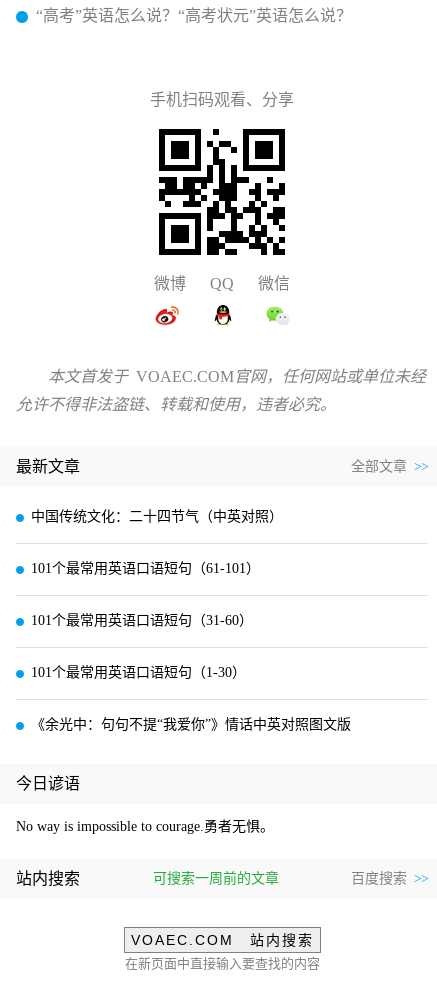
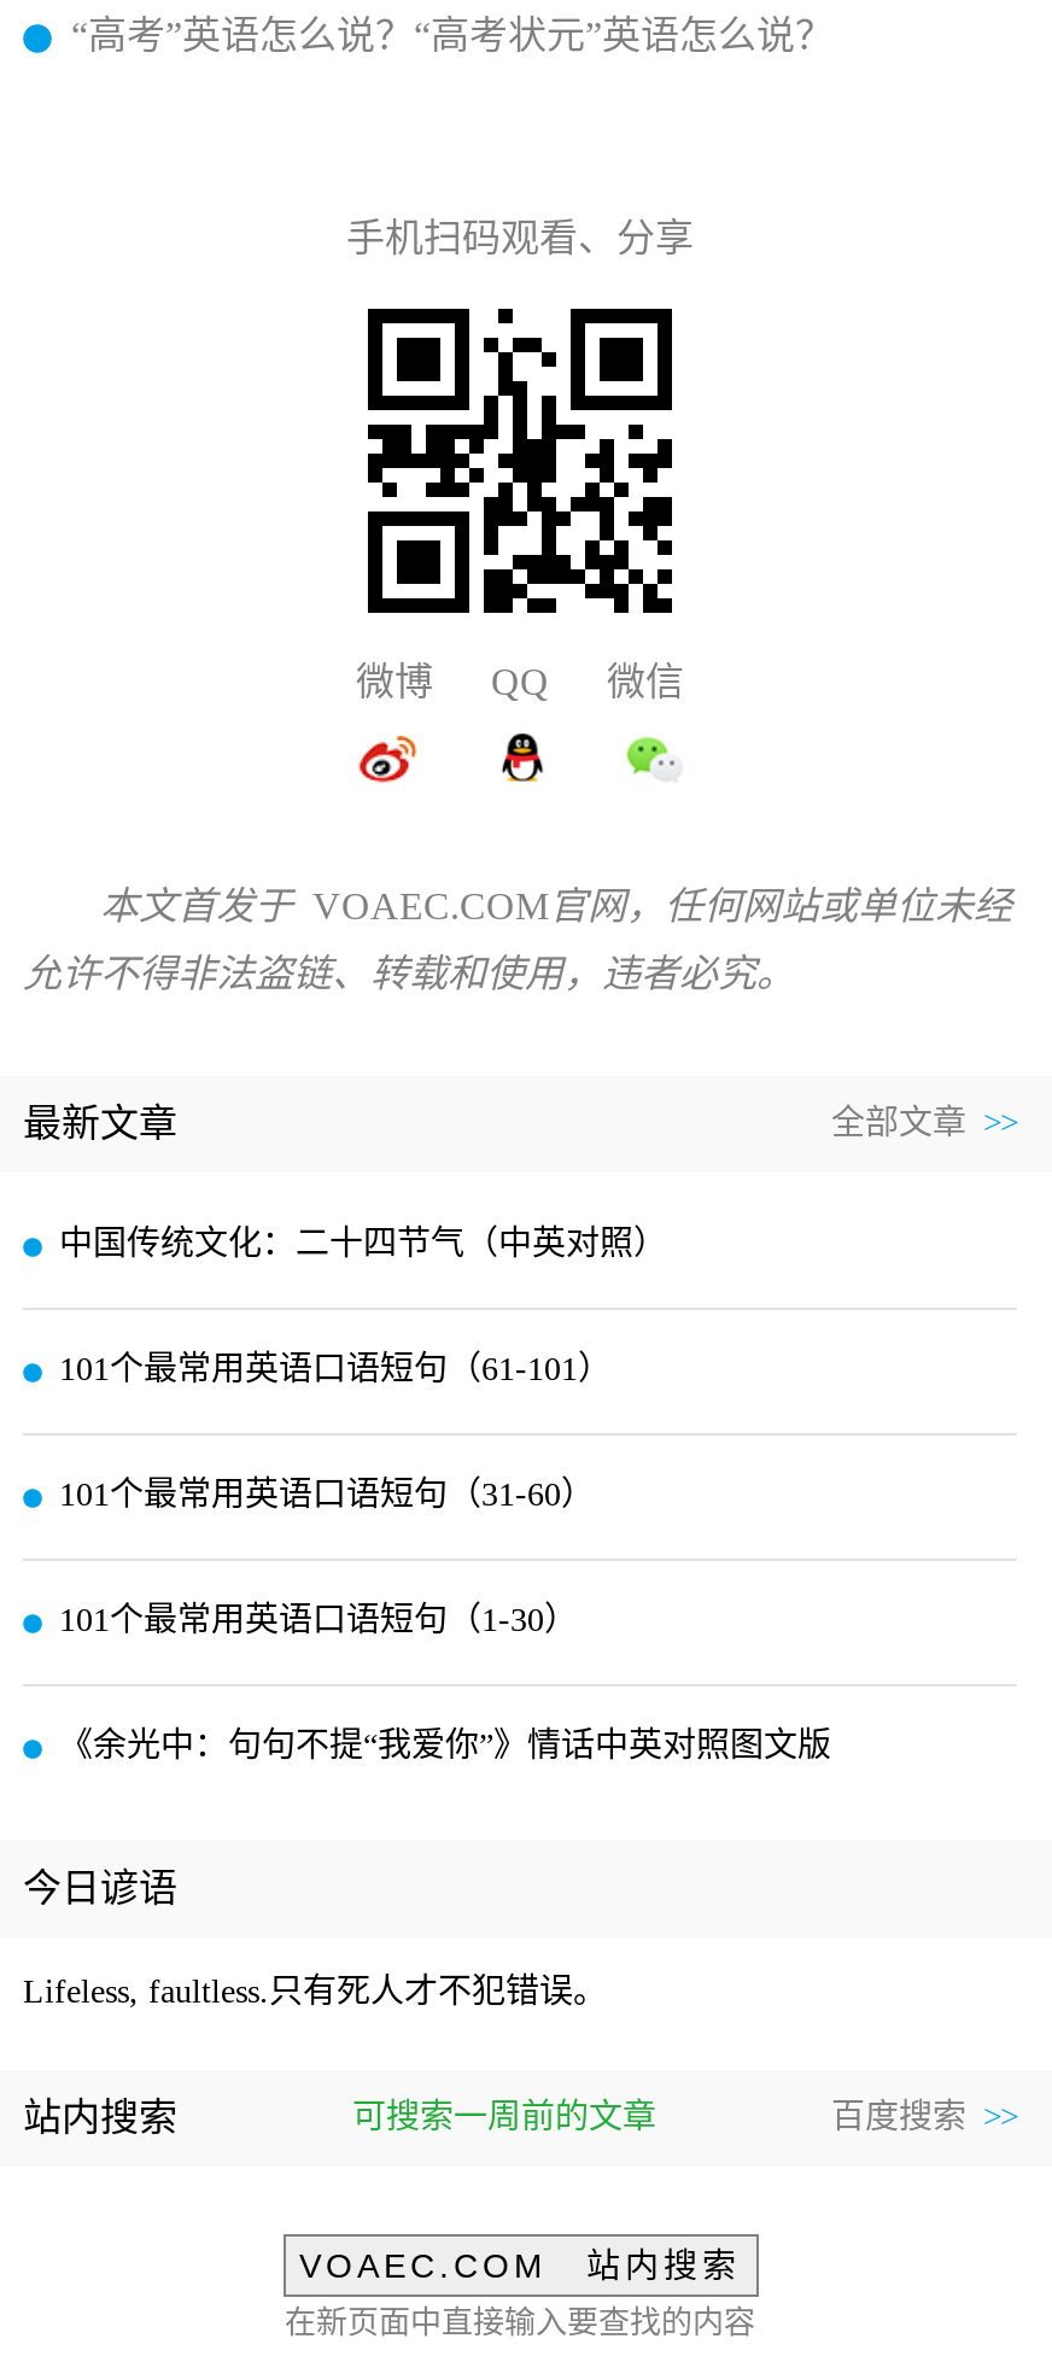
[16,819,274,834] No way is impossible to courage.勇者无惧。 -> [23,1974,607,2010] Lifeless, faultless.只有死人才不犯错误。

